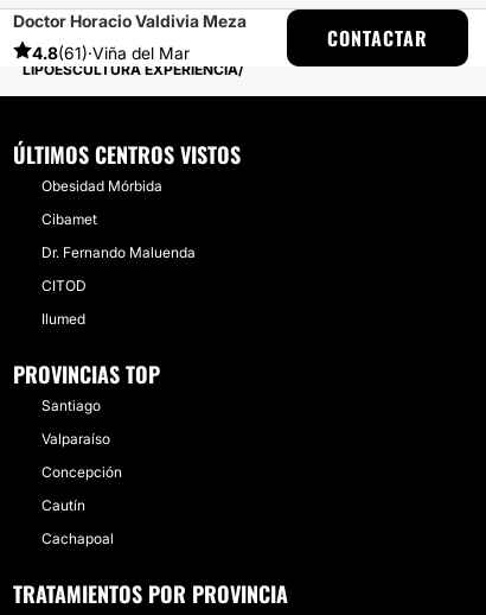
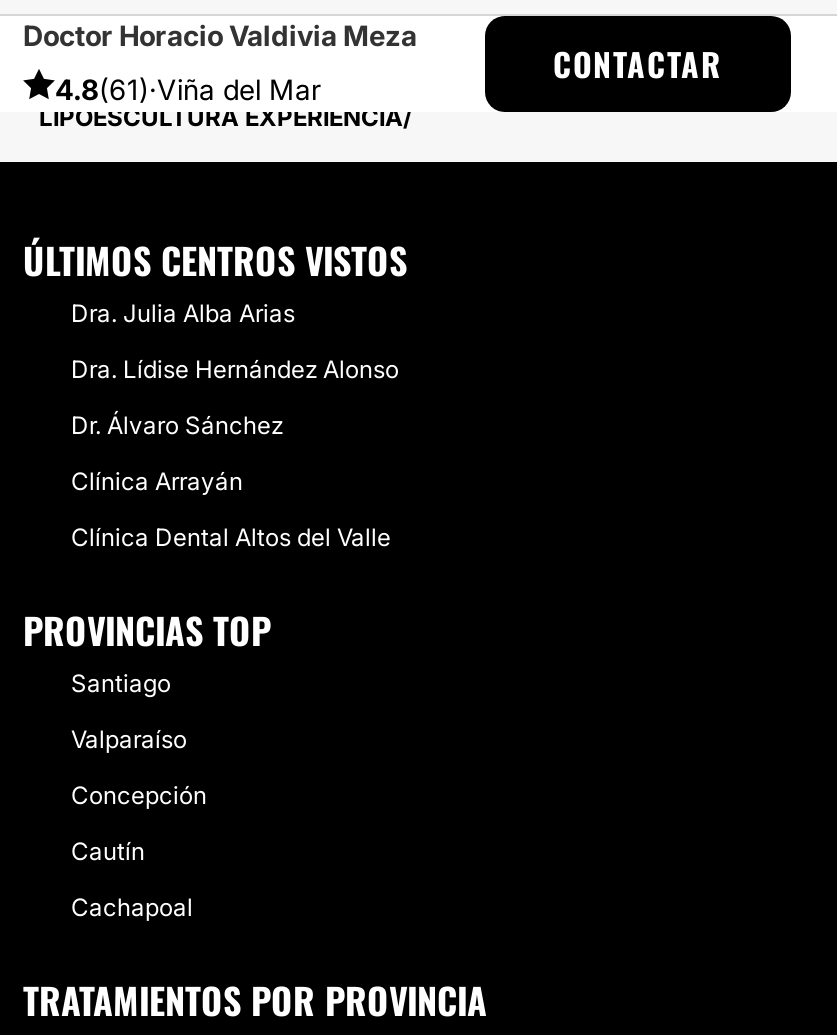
[41,177,162,195] Obesidad Mórbida -> [71,298,295,328] Dra. Julia Alba Arias
[41,210,97,228] Cibamet -> [71,354,399,384] Dra. Lídise Hernández Alonso
[41,243,196,261] Dr. Fernando Maluenda -> [71,410,283,440] Dr. Álvaro Sánchez
[41,277,87,294] CITOD -> [71,466,243,496] Clínica Arrayán
[41,310,85,328] Ilumed -> [71,522,391,552] Clínica Dental Altos del Valle

